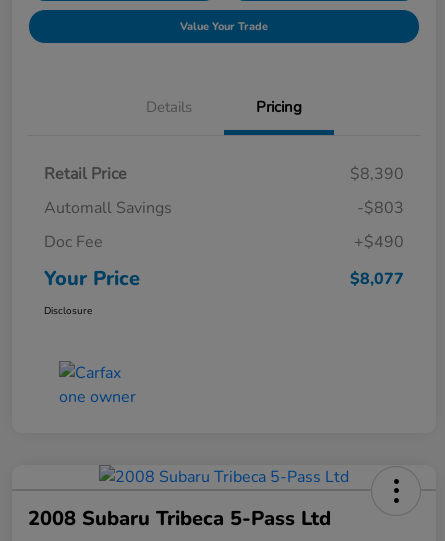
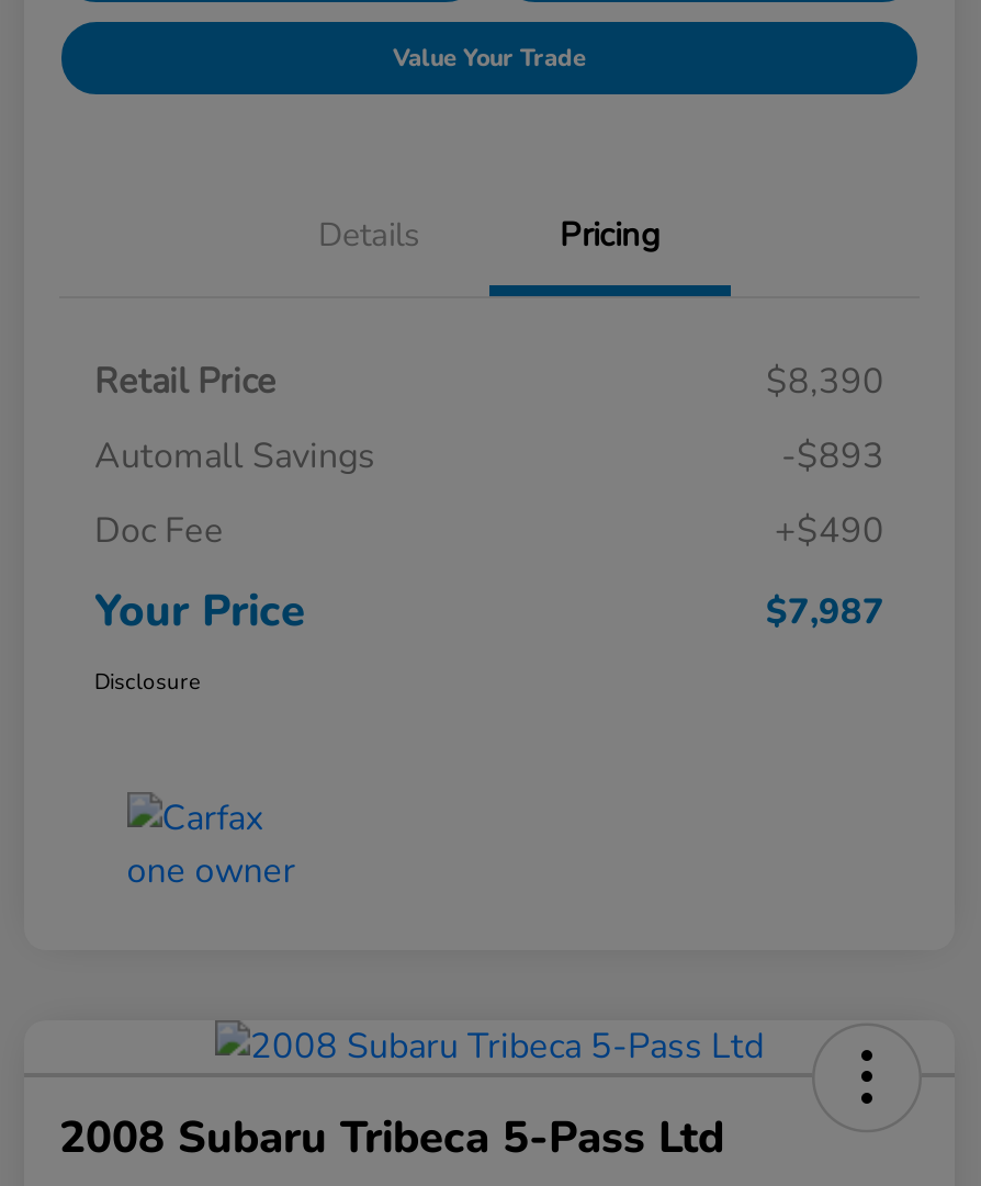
[357,197,404,219] -$803 -> [781,433,884,481] -$893
[350,268,404,290] $8,077 -> [766,589,884,637] $7,987

